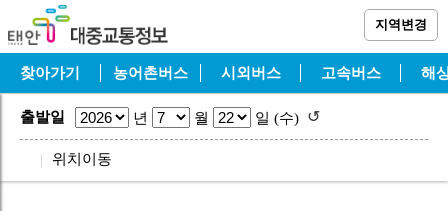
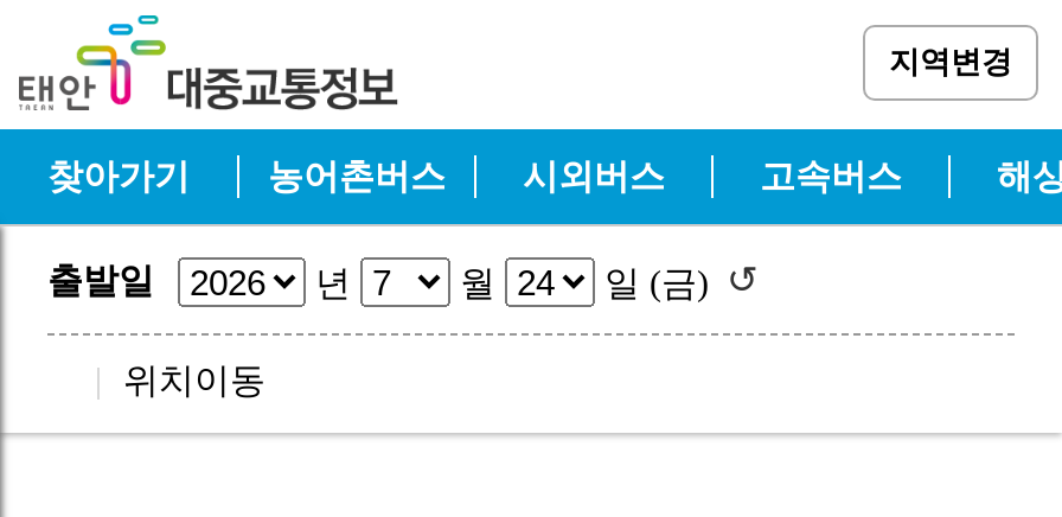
[251,110,299,126] 일 (수) -> [595,263,709,301] 일 (금)

